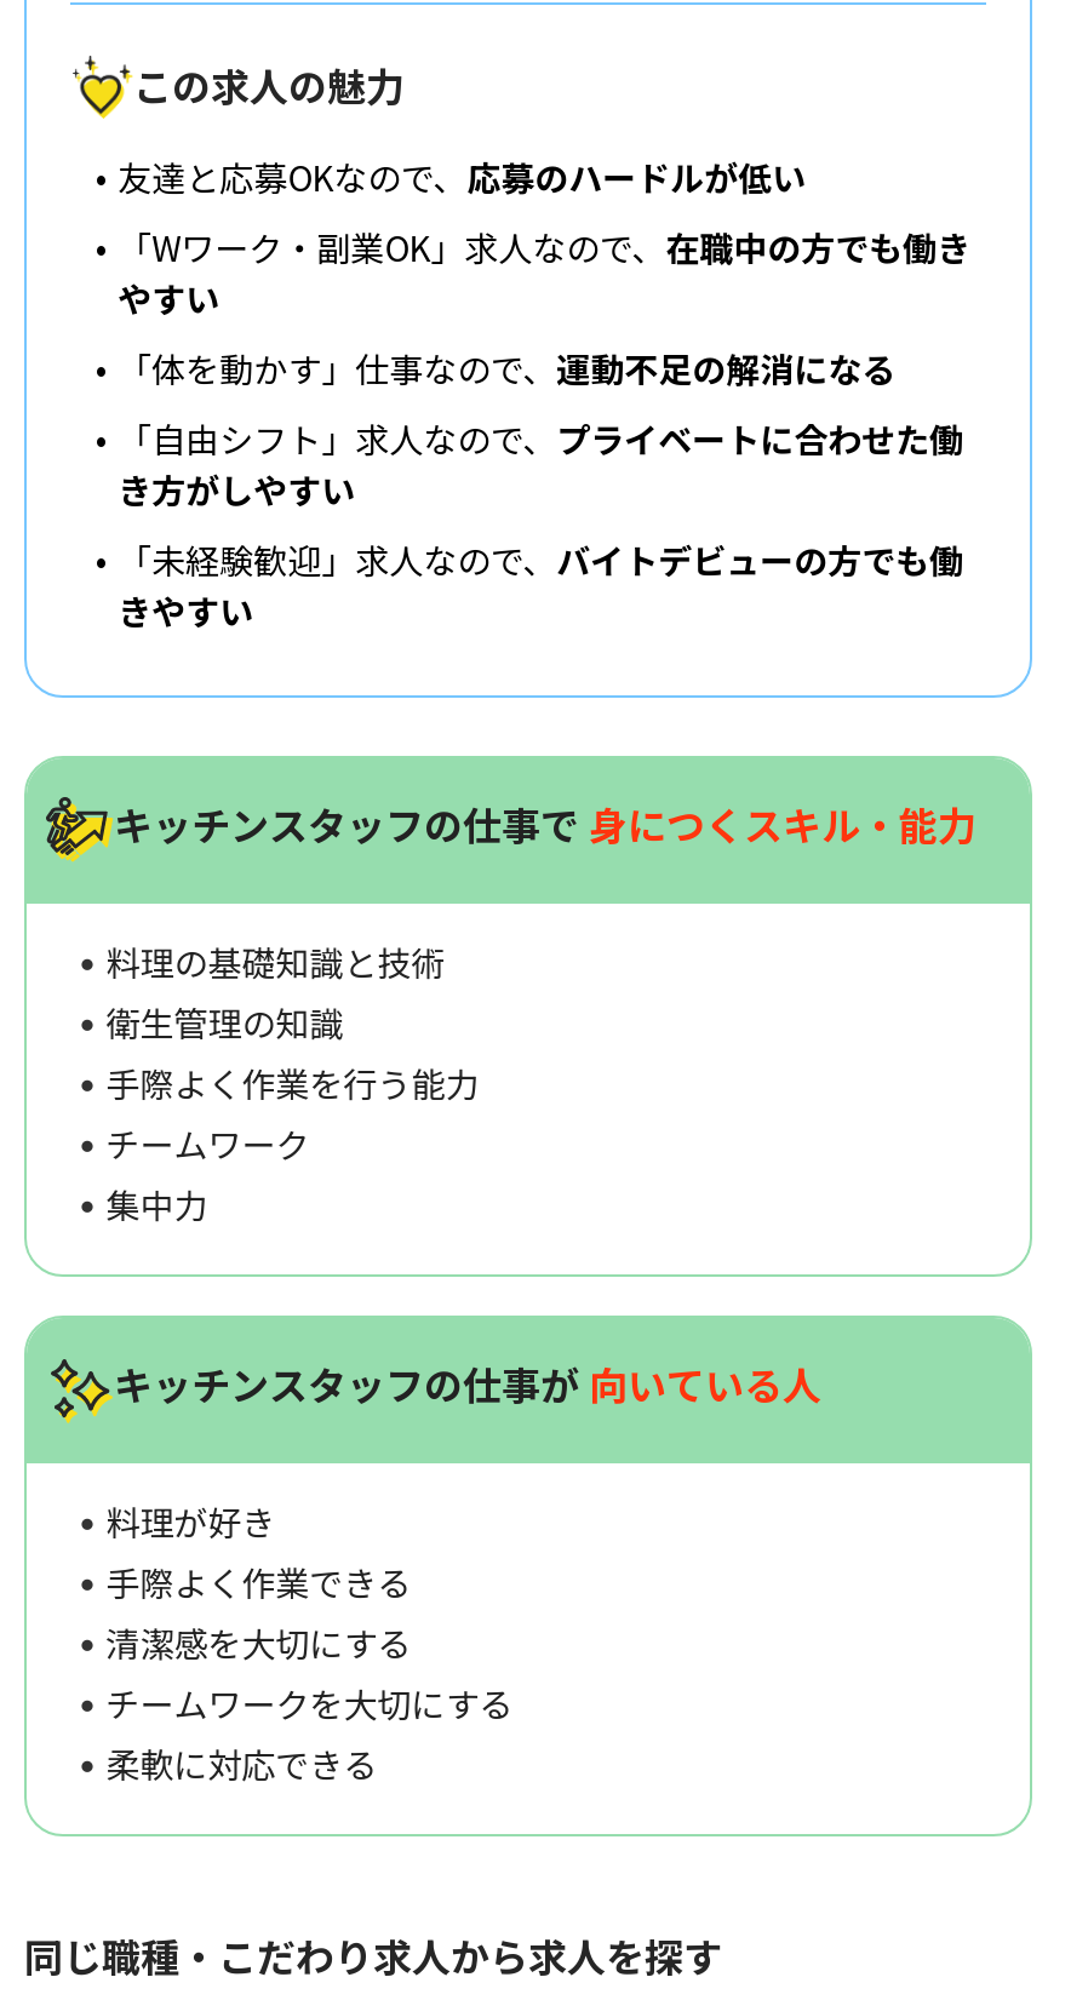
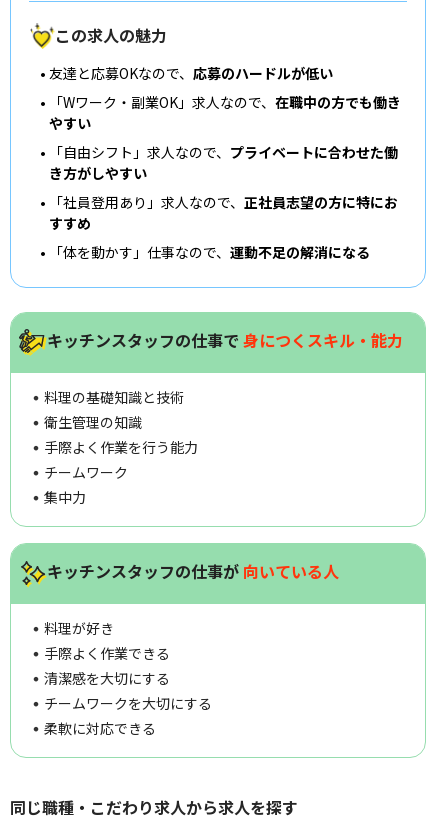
moved [118,343,896,391] -> [49,241,370,261]: 「体を動かす」仕事なので、運動不足の解消になる
moved [118,413,963,512] -> [49,141,398,182]: 「自由シフト」求人なので、プライベートに合わせた働 | き方がしやすい
[118,534,963,634] 「未経験歓迎」求人なので、バイトデビューの方でも働 | きやすい -> [49,191,398,232] 「社員登用あり」求人なので、正社員志望の方に特にお | すすめ

